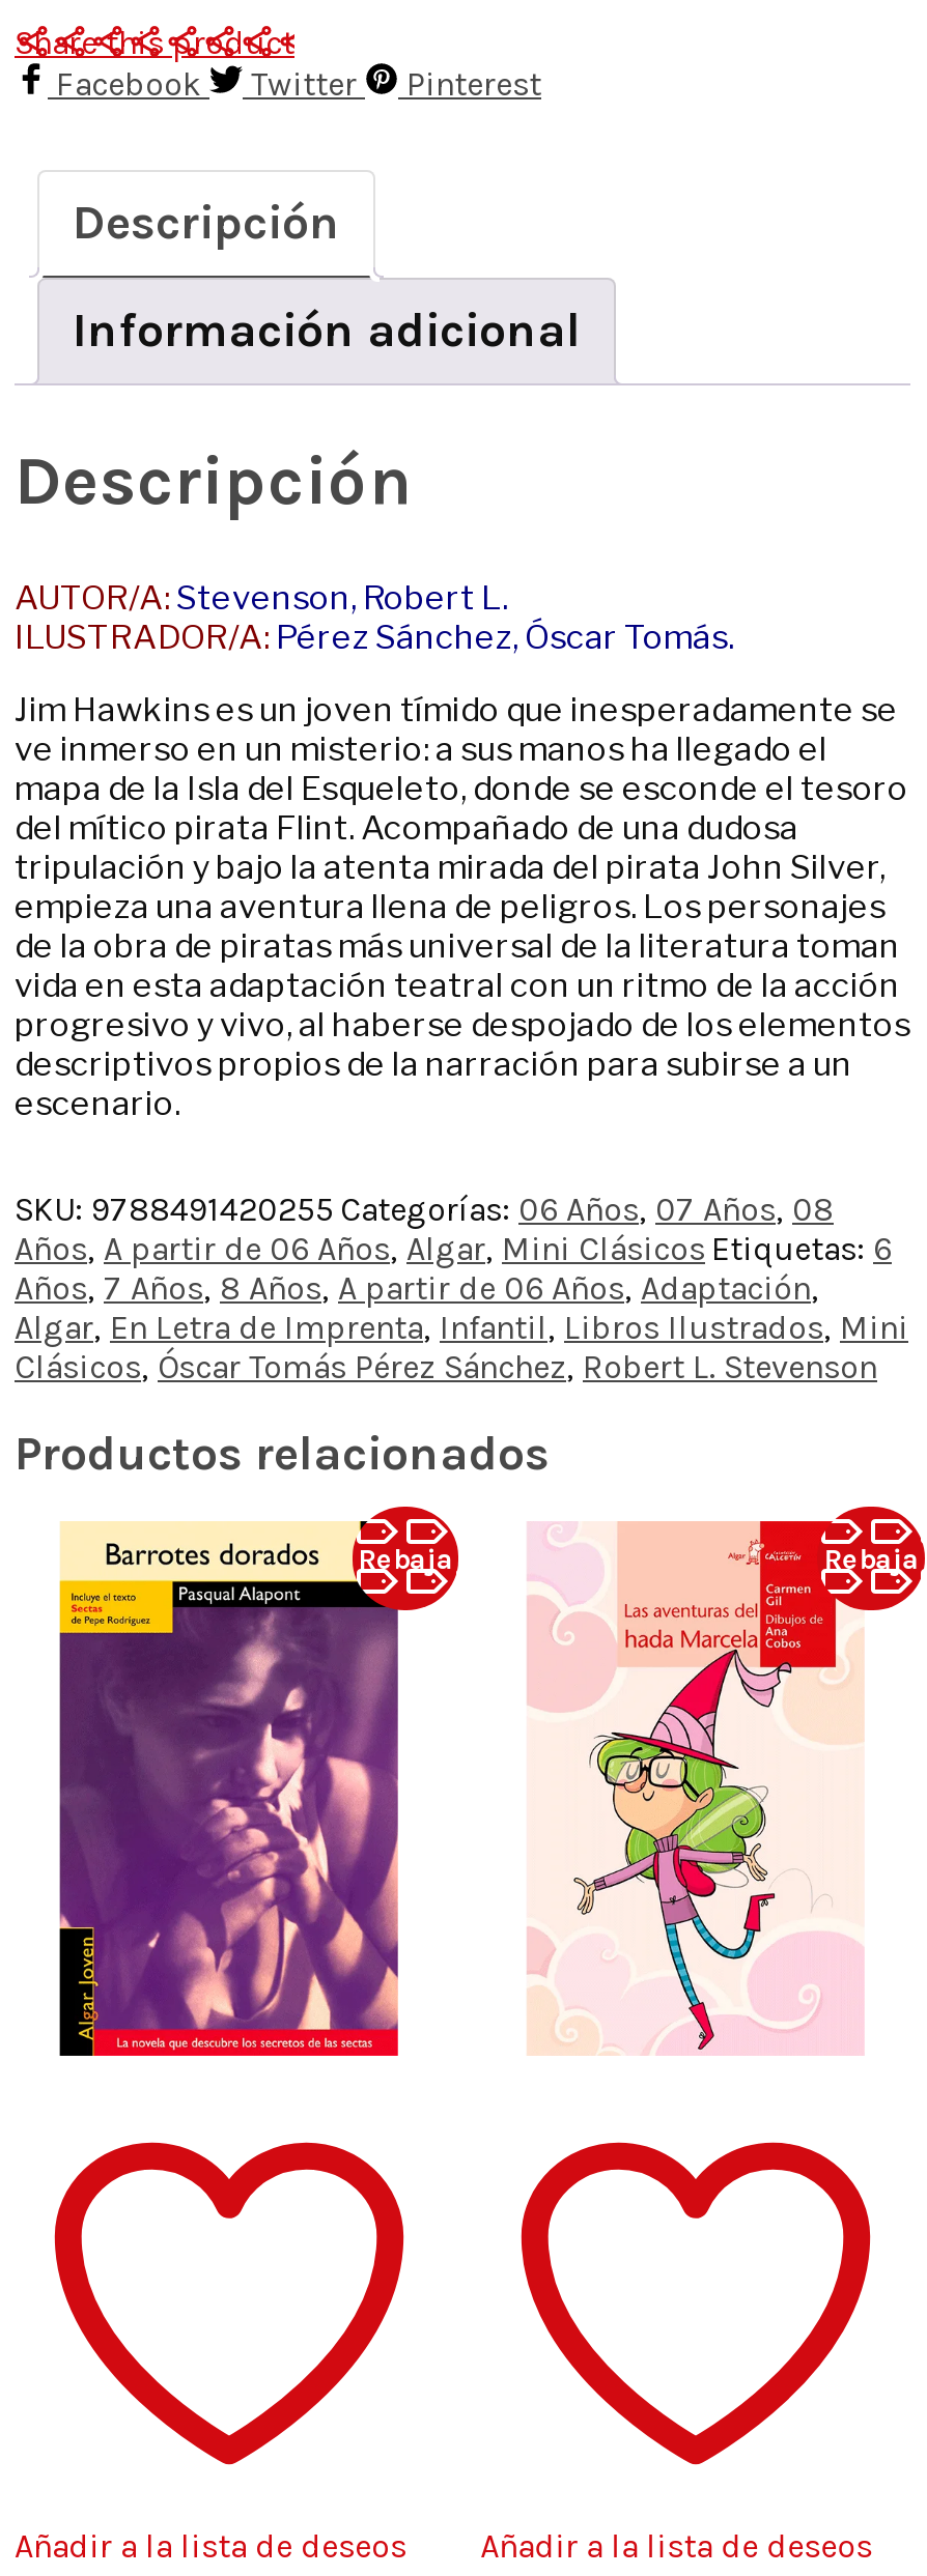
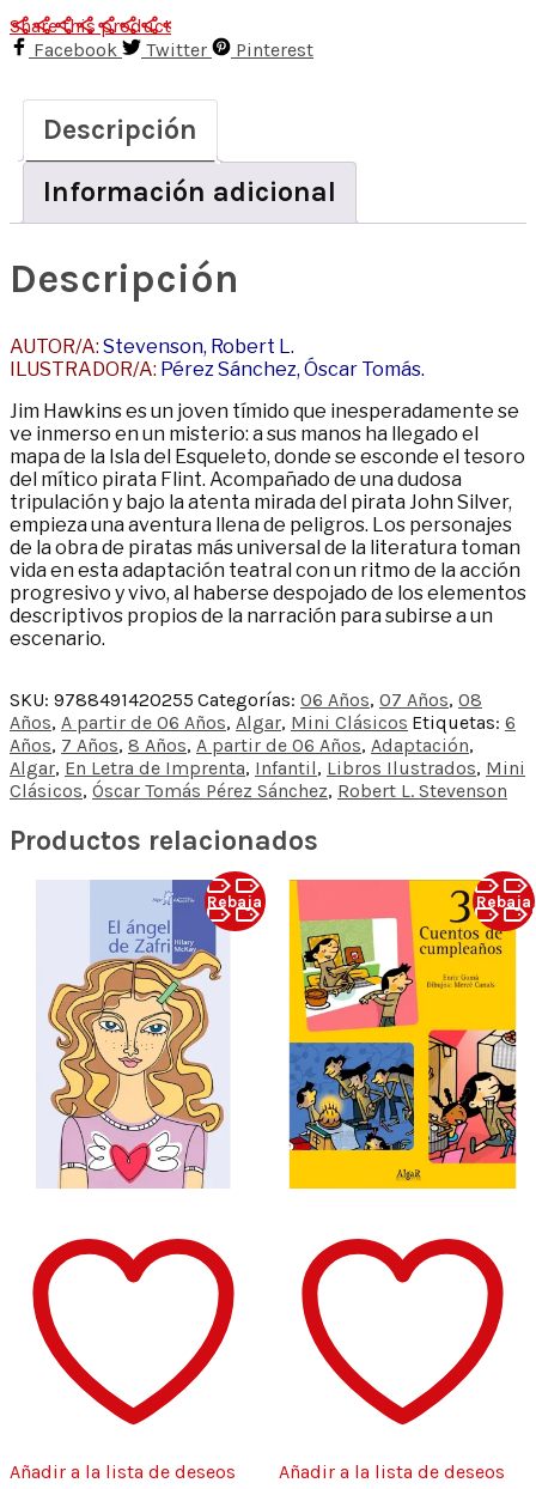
[58,1519,400,2058] [image] -> [36,879,231,1189] [image]
[500,1519,894,2056] [image] -> [288,879,517,1190] [image]

